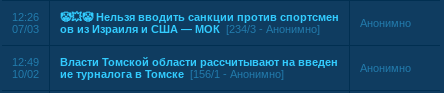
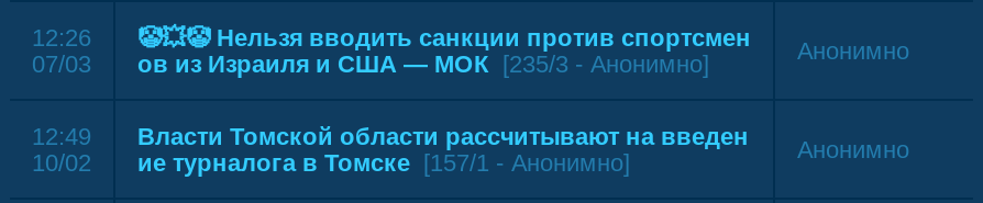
[60,23,320,35] ов из Израиля и США — МОК [234/3 - Анонимно] -> [137,50,709,77] ов из Израиля и США — МОК [235/3 - Анонимно]
[60,68,284,80] ие турналога в Томске [156/1 - Анонимно] -> [137,149,630,176] ие турналога в Томске [157/1 - Анонимно]

